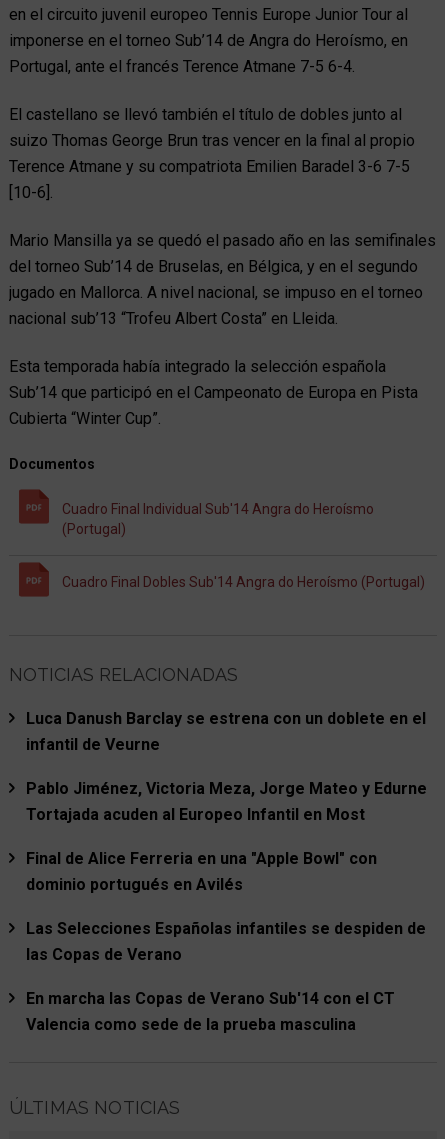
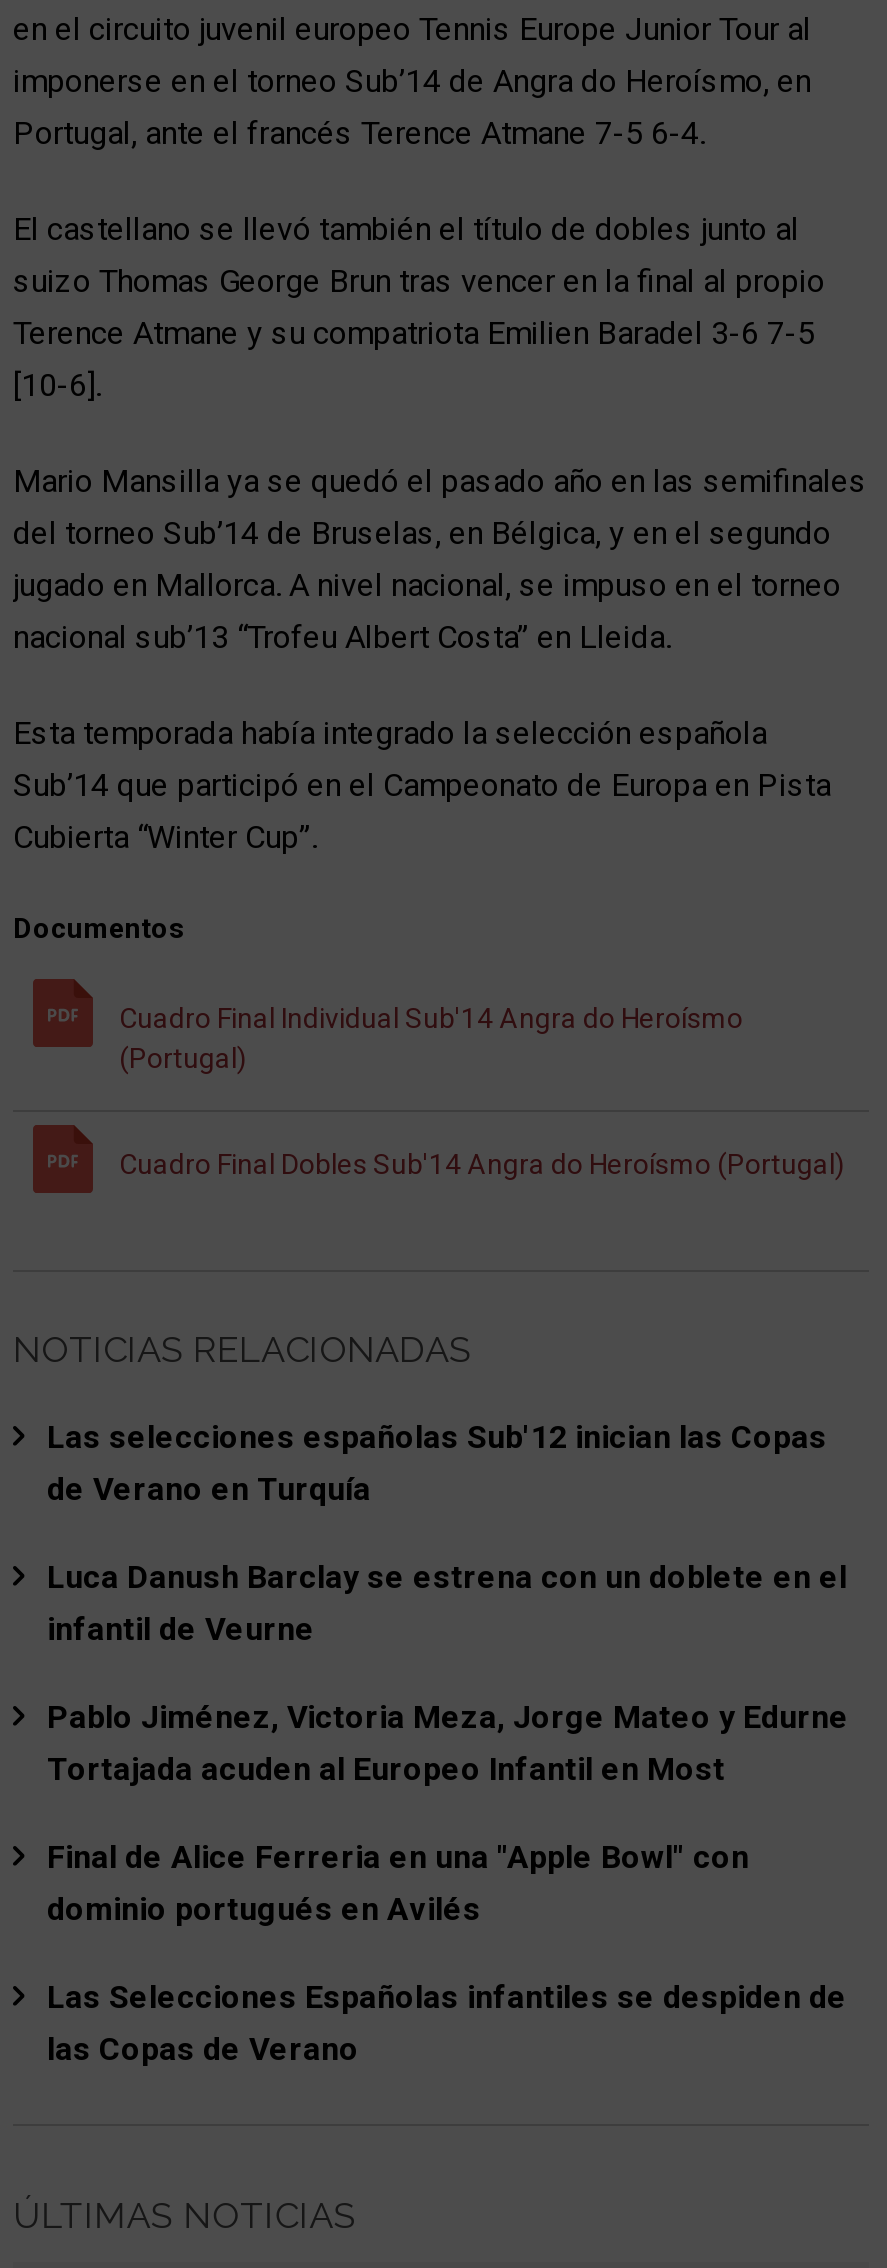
none -> [47,1417,827,1507] Las selecciones españolas Sub'12 inician las Copas | de Verano en Turquía
moved [26,709,427,964] -> [47,1557,849,2067]: Luca Danush Barclay se estrena con un doblete en el | infantil de Veurne | Pablo Jiménez, Victoria Meza, Jorge Mateo y Edurne | Tortajada acuden al Europeo Infantil en Most | Final de Alice Ferreria en una "Apple Bowl" con | dominio portugués en Avilés | Las Selecciones Españolas infantiles se despiden de | las Copas de Verano
[26,989,395,1034] En marcha las Copas de Verano Sub'14 con el CT | Valencia como sede de la prueba masculina -> none

